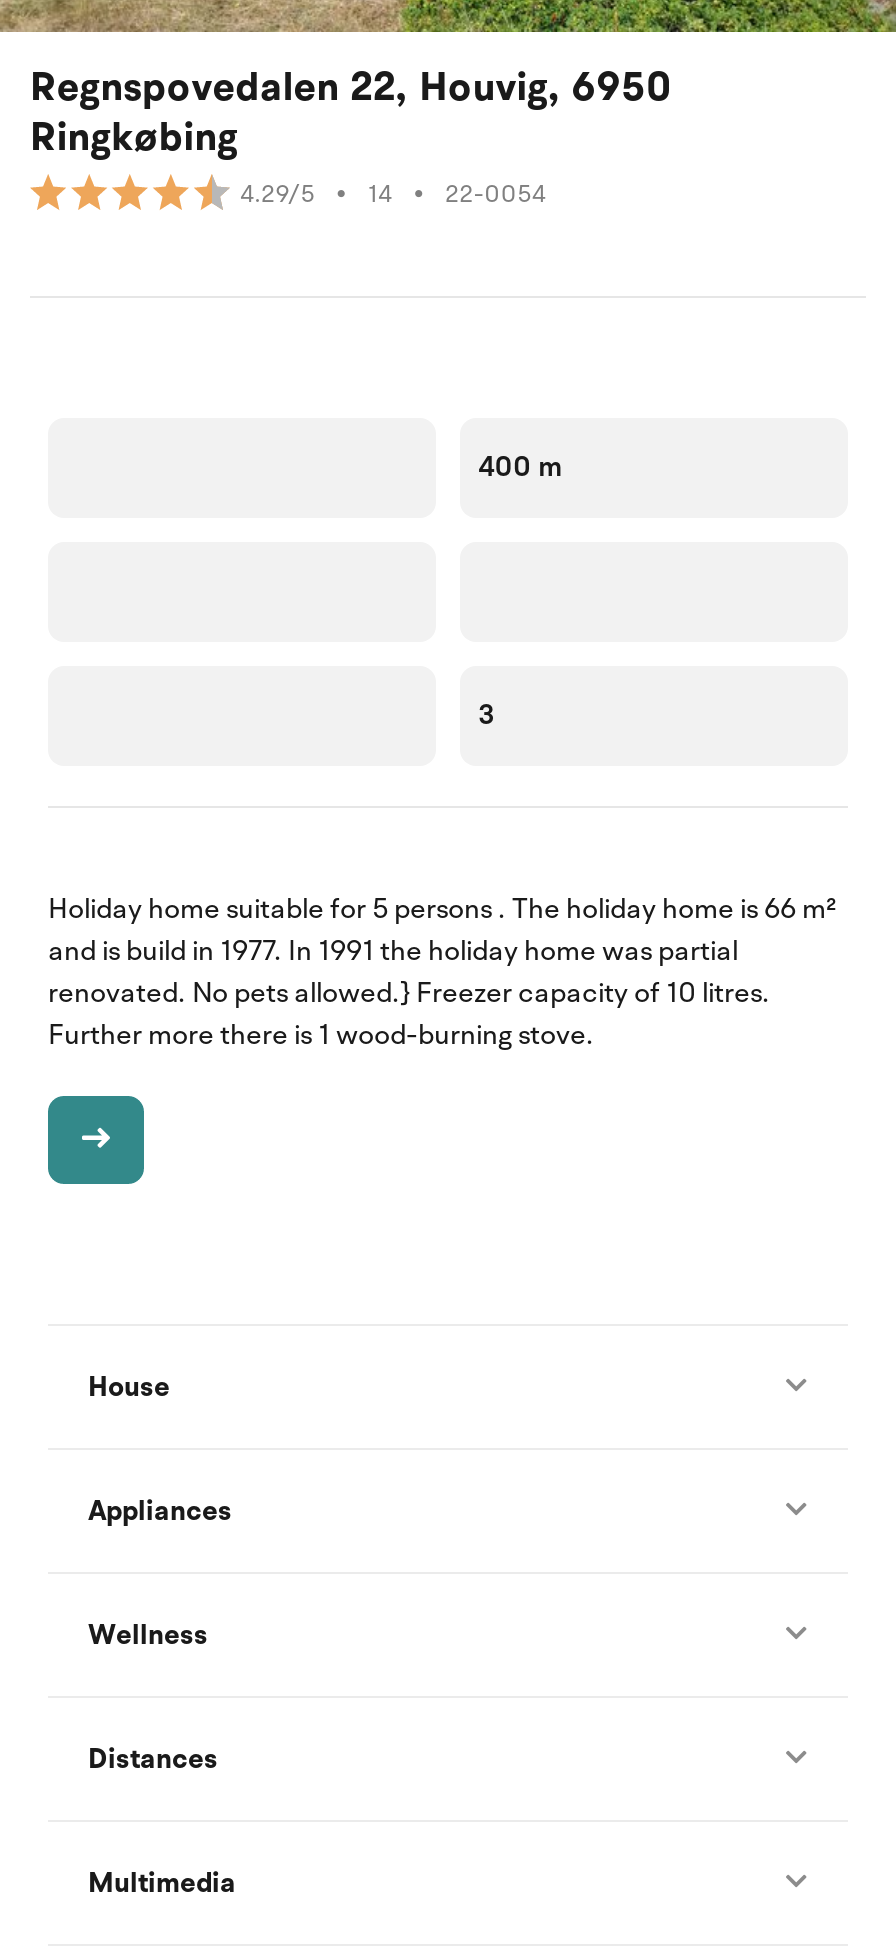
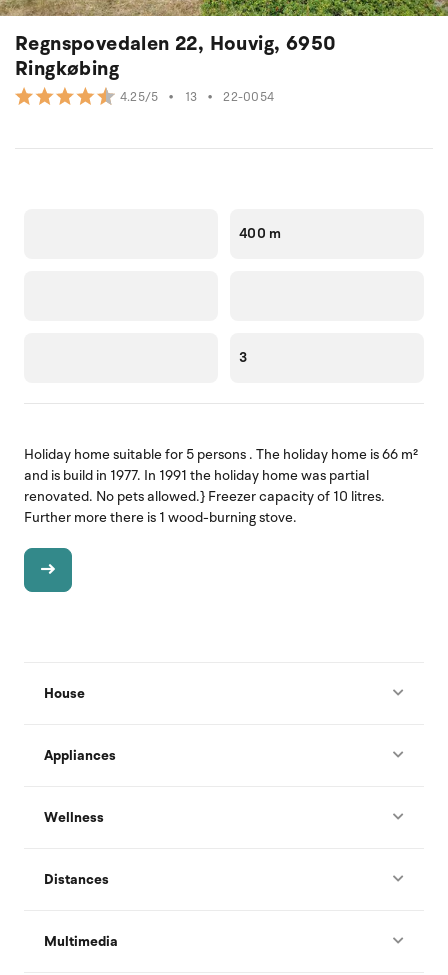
[240,178,315,210] 4.29/5 -> [120,89,158,105] 4.25/5
[367,177,392,209] 14 -> [185,89,197,105] 13

